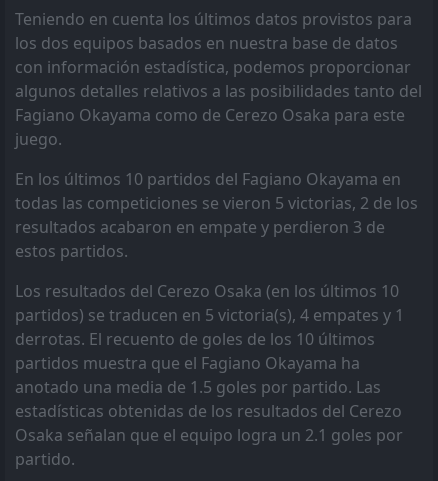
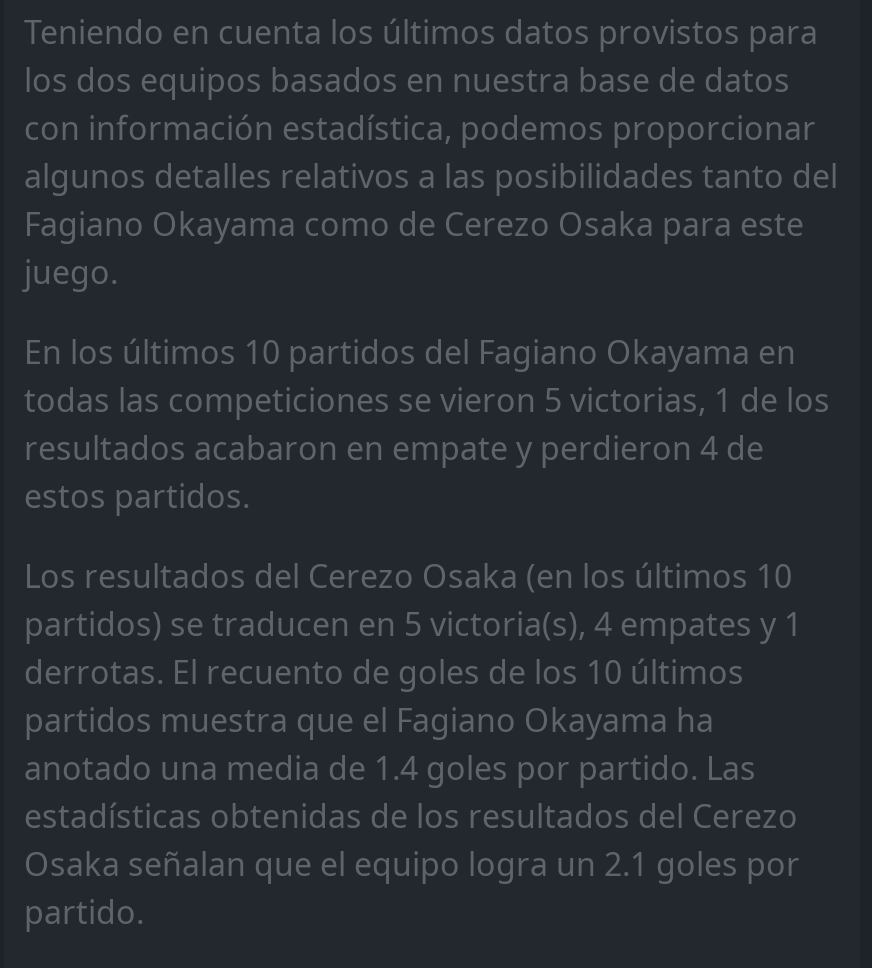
[15,192,418,214] todas las competiciones se vieron 5 victorias, 2 de los -> [24,378,830,422] todas las competiciones se vieron 5 victorias, 1 de los
[15,216,385,238] resultados acabaron en empate y perdieron 3 de -> [24,426,764,470] resultados acabaron en empate y perdieron 4 de
[15,376,381,398] anotado una media de 1.5 goles por partido. Las -> [24,746,756,790] anotado una media de 1.4 goles por partido. Las

